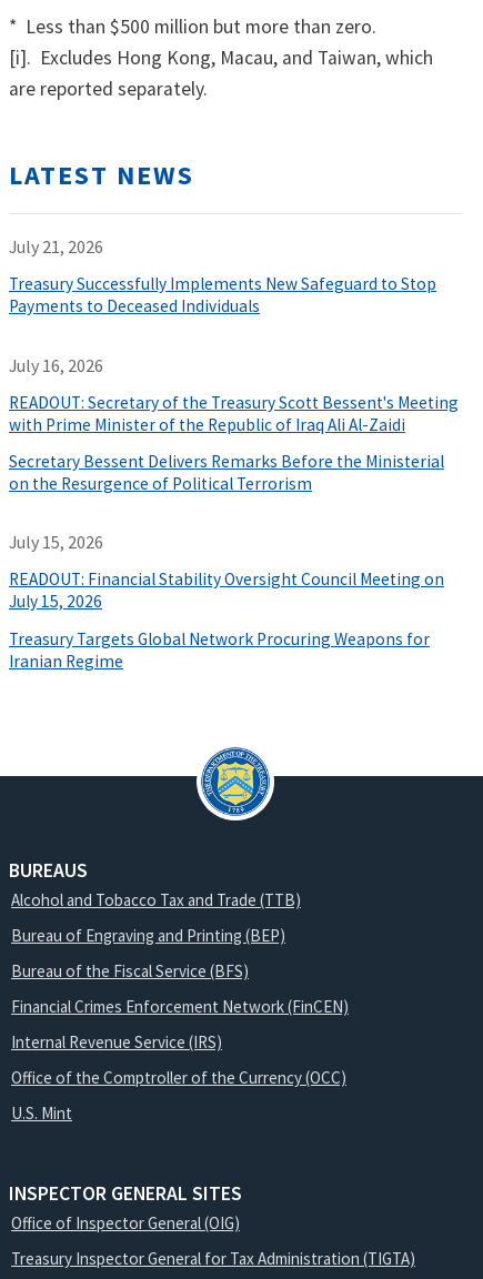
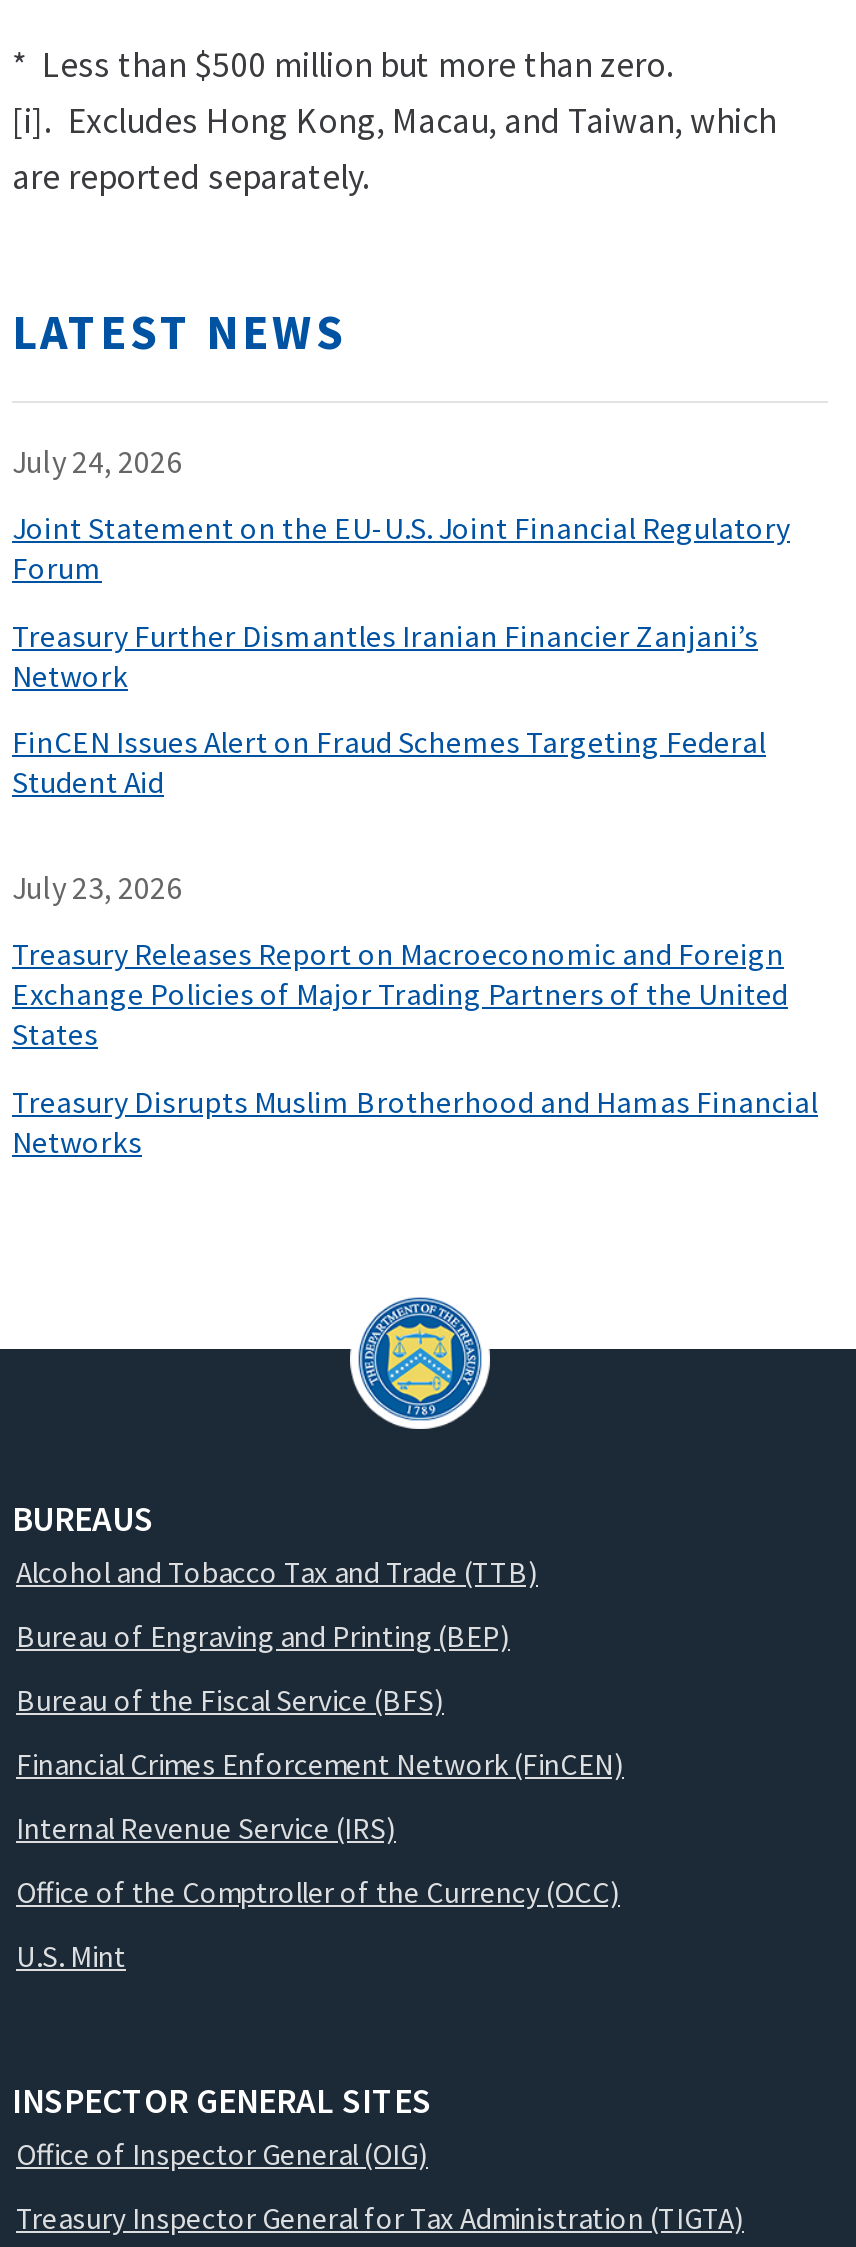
[9,235,459,672] July 21, 2026 | Treasury Successfully Implements New Safeguard to Stop | Payments to Deceased Individuals | July 16, 2026 | READOUT: Secretary of the Treasury Scott Bessent's Meeting | with Prime Minister of the Republic of Iraq Ali Al-Zaidi | Secretary Bessent Delivers Remarks Before the Ministerial | on the Resurgence of Political Terrorism | July 15, 2026 | READOUT: Financial Stability Oversight Council Meeting on | July 15, 2026 | Treasury Targets Global Network Procuring Weapons for | Iranian Regime -> [12,441,818,1161] July 24, 2026 | Joint Statement on the EU-U.S. Joint Financial Regulatory | Forum | Treasury Further Dismantles Iranian Financier Zanjani’s | Network | FinCEN Issues Alert on Fraud Schemes Targeting Federal | Student Aid | July 23, 2026 | Treasury Releases Report on Macroeconomic and Foreign | Exchange Policies of Major Trading Partners of the United | States | Treasury Disrupts Muslim Brotherhood and Hamas Financial | Networks

